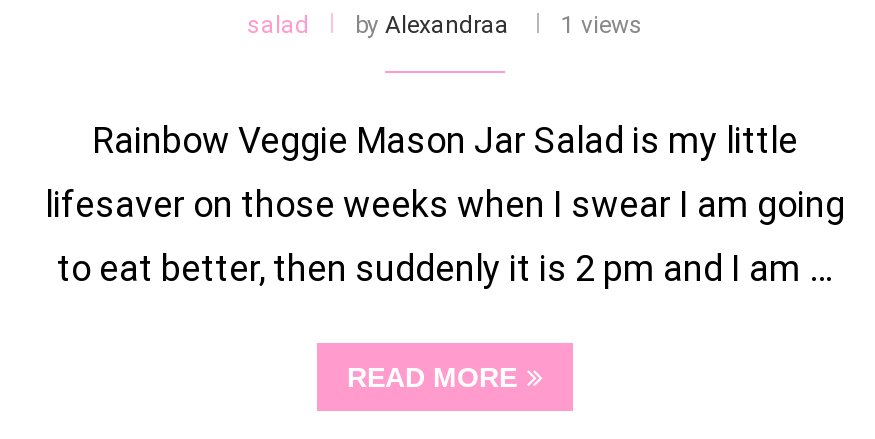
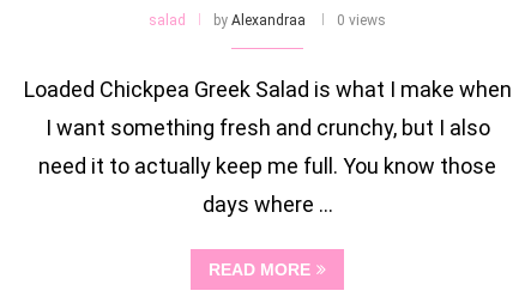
[45,12,845,290] 1 views | Rainbow Veggie Mason Jar Salad is my little | lifesaver on those weeks when I swear I am going | to eat better, then suddenly it is 2 pm and I am … -> [23,12,511,217] 0 views | Loaded Chickpea Greek Salad is what I make when | I want something fresh and crunchy, but I also | need it to actually keep me full. You know those | days where …

